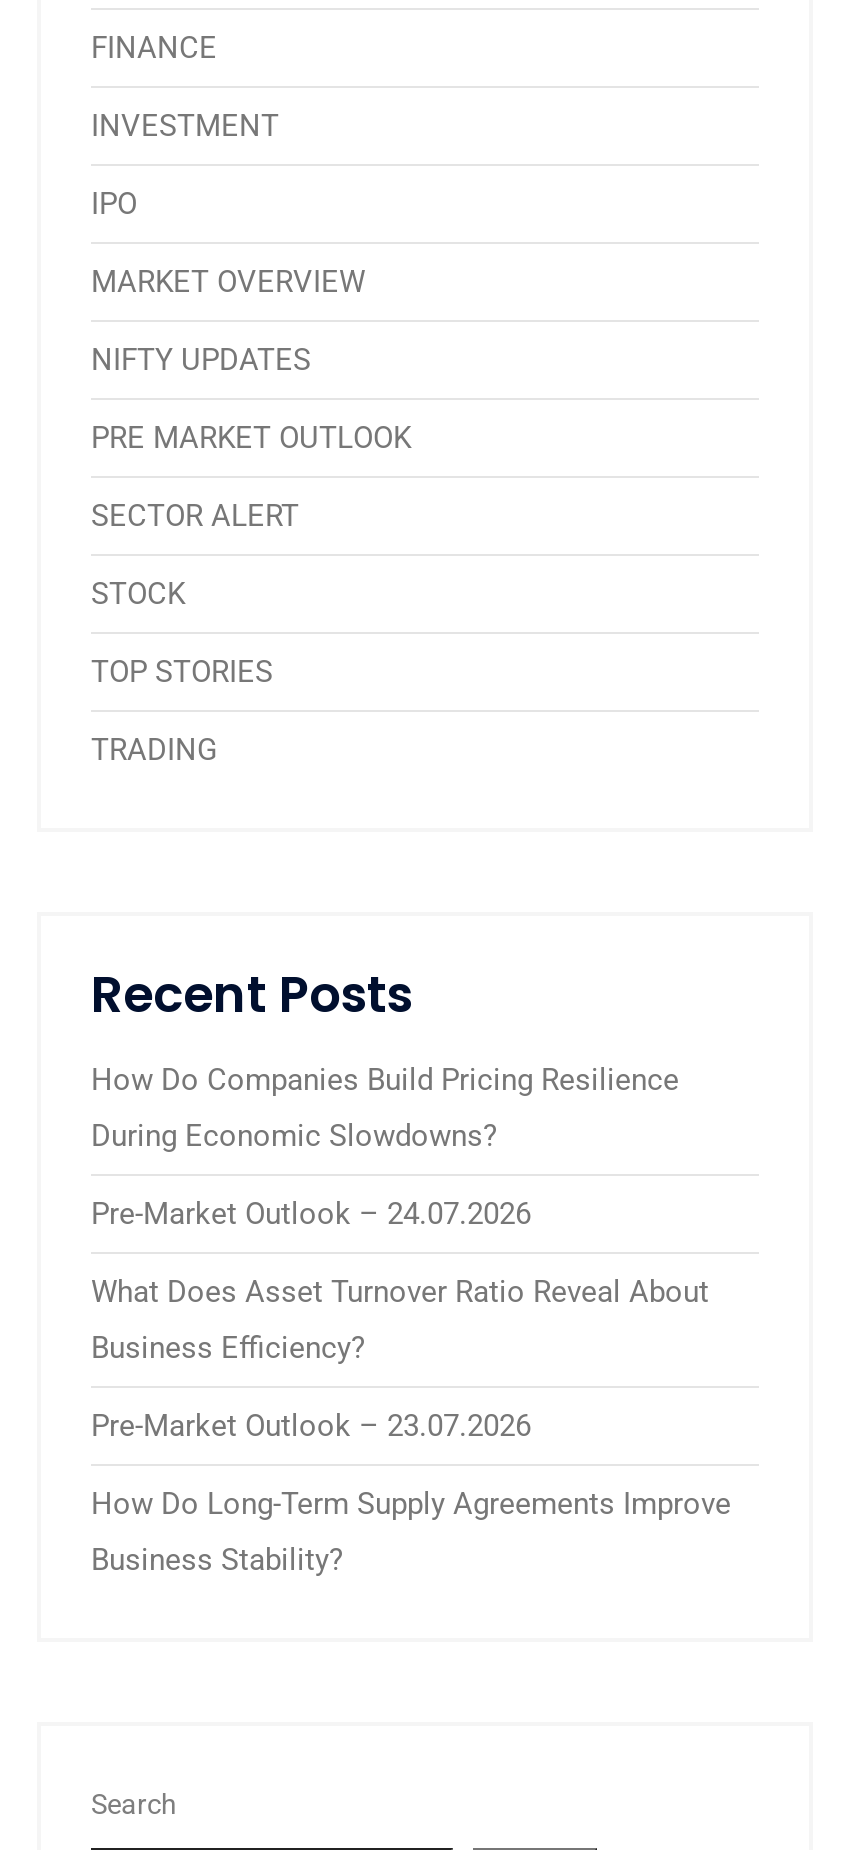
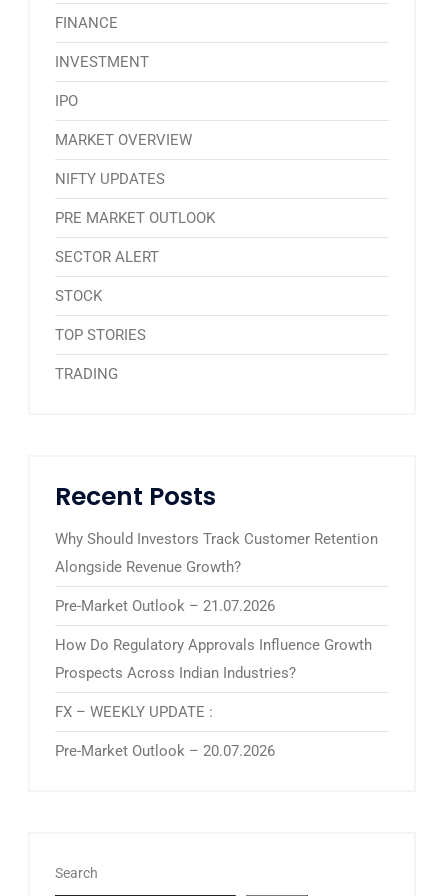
[91,1062,731,1578] How Do Companies Build Pricing Resilience | During Economic Slowdowns? | Pre-Market Outlook – 24.07.2026 | What Does Asset Turnover Ratio Reveal About | Business Efficiency? | Pre-Market Outlook – 23.07.2026 | How Do Long-Term Supply Agreements Improve | Business Stability? -> [55,530,378,760] Why Should Investors Track Customer Retention | Alongside Revenue Growth? | Pre-Market Outlook – 21.07.2026 | How Do Regulatory Approvals Influence Growth | Prospects Across Indian Industries? | FX – WEEKLY UPDATE : | Pre-Market Outlook – 20.07.2026

